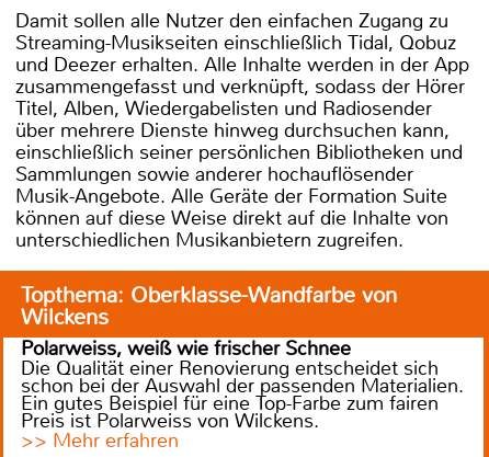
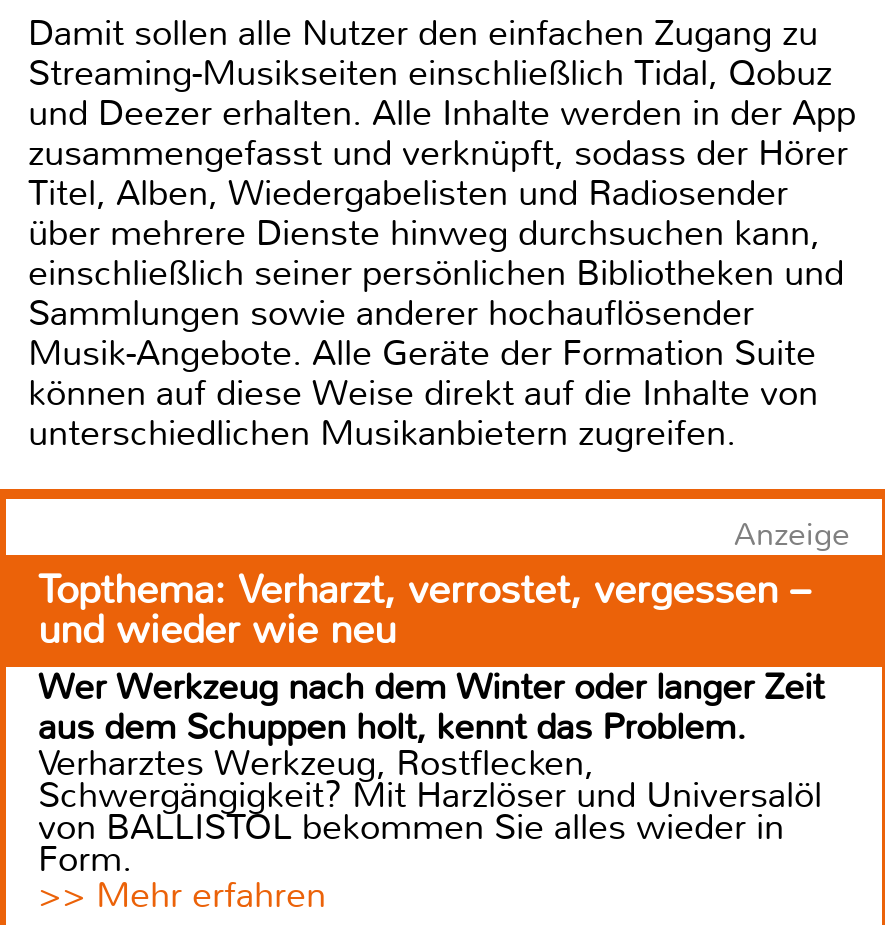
[21,282,464,434] Topthema: Oberklasse-Wandfarbe von | Wilckens | Polarweiss, weiß wie frischer Schnee | Die Qualität einer Renovierung entscheidet sich | schon bei der Auswahl der passenden Materialien. | Ein gutes Beispiel für eine Top-Farbe zum fairen | Preis ist Polarweiss von Wilckens. -> [38,514,850,884] Anzeige | Topthema: Verharzt, verrostet, vergessen – | und wieder wie neu | Wer Werkzeug nach dem Winter oder langer Zeit | aus dem Schuppen holt, kennt das Problem. | Verharztes Werkzeug, Rostflecken, | Schwergängigkeit? Mit Harzlöser und Universalöl | von BALLISTOL bekommen Sie alles wieder in | Form.

